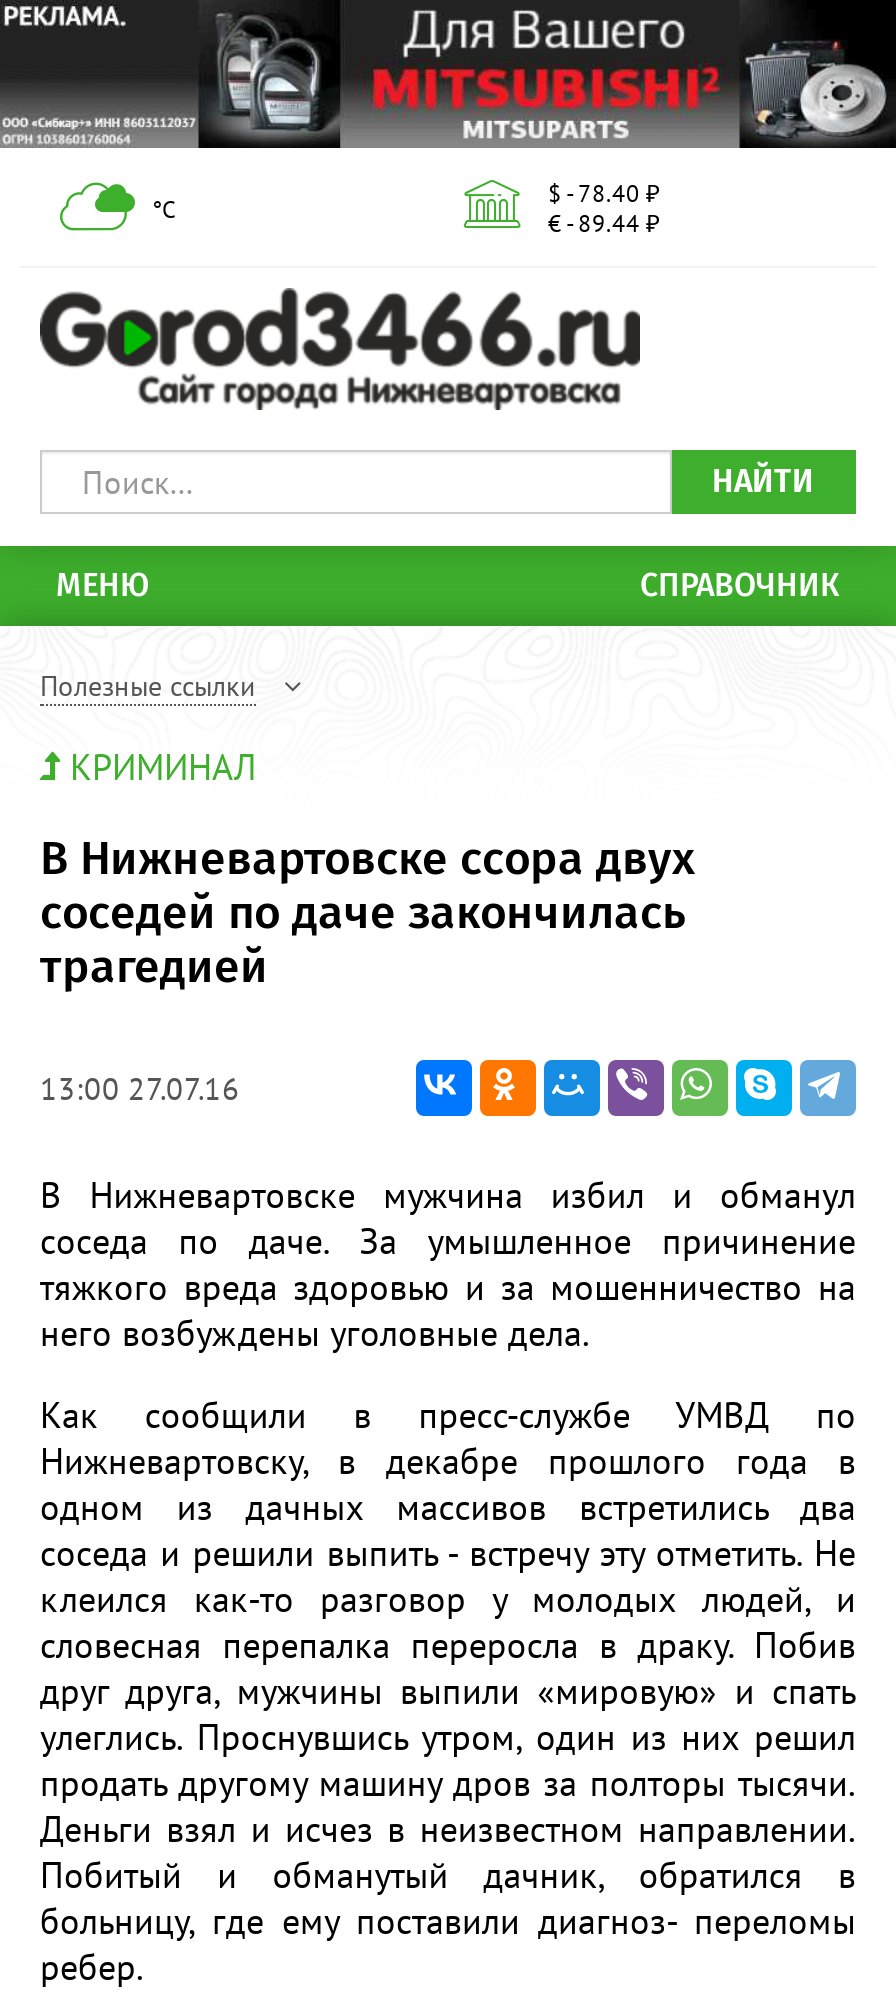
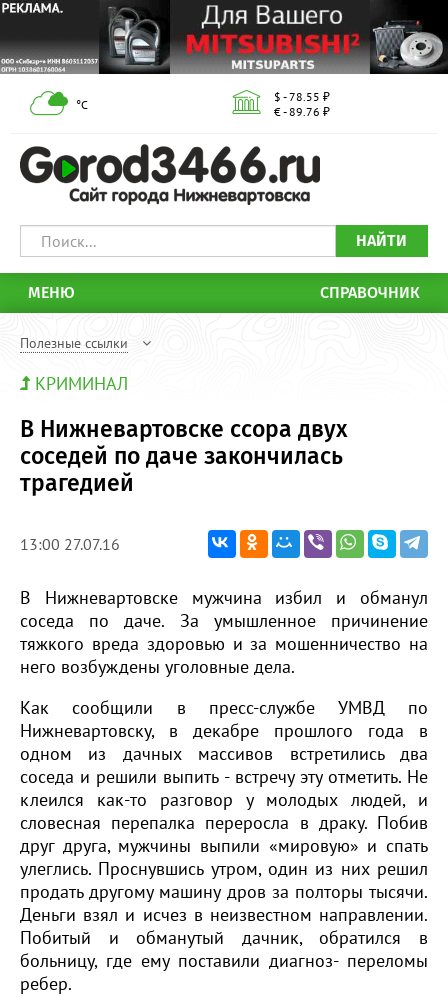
[548,178,660,208] $ - 78.40 ₽ -> [274,89,330,104] $ - 78.55 ₽
[548,208,660,238] € - 89.44 ₽ -> [274,104,330,119] € - 89.76 ₽

